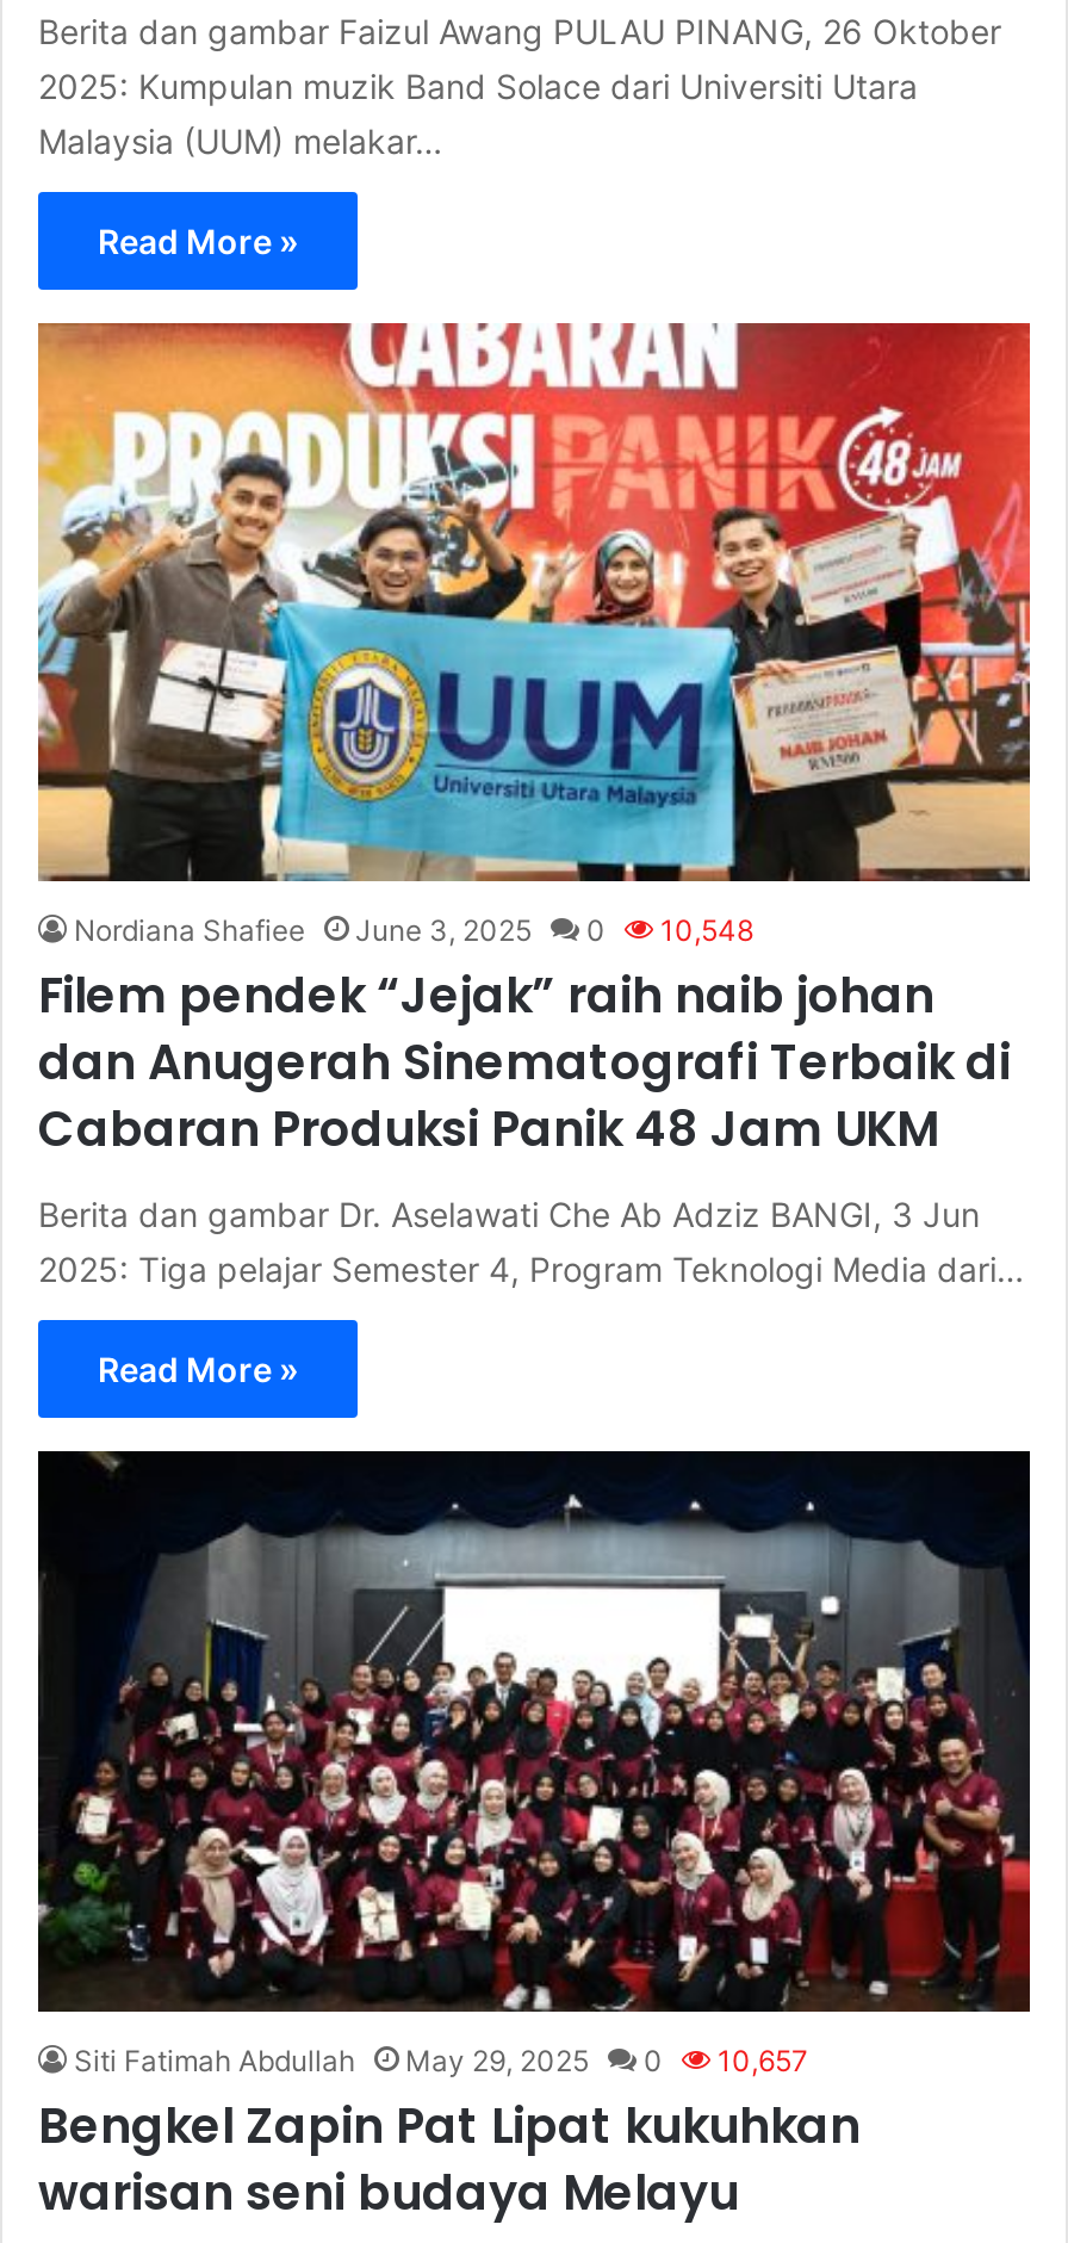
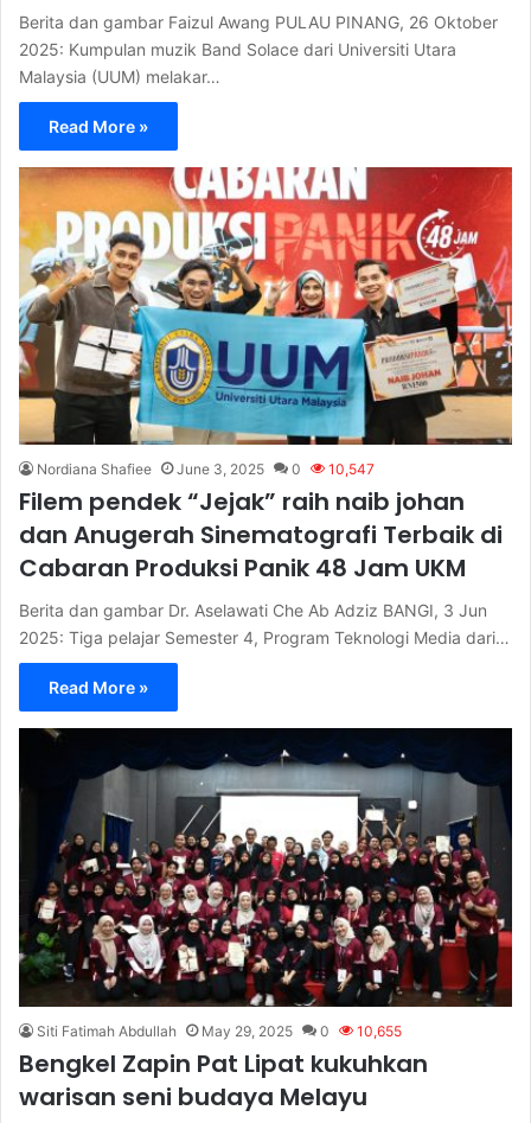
[74,913,753,949] Nordiana Shafiee June 3, 2025 0 10,548 -> [37,460,375,478] Nordiana Shafiee June 3, 2025 0 10,547
[74,2043,808,2078] Siti Fatimah Abdullah May 29, 2025 0 10,657 -> [37,1022,402,1040] Siti Fatimah Abdullah May 29, 2025 0 10,655

